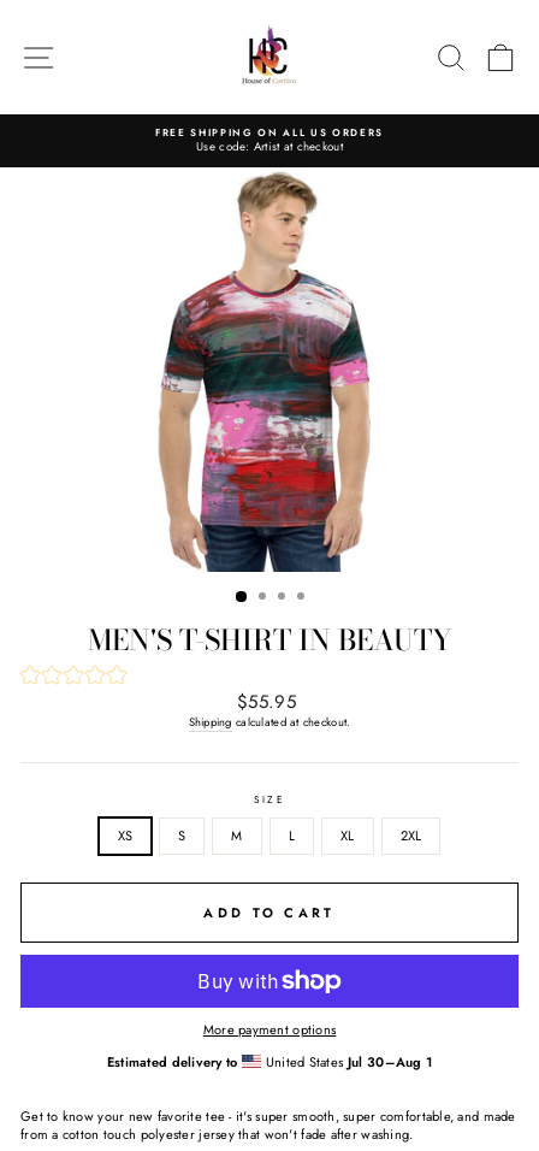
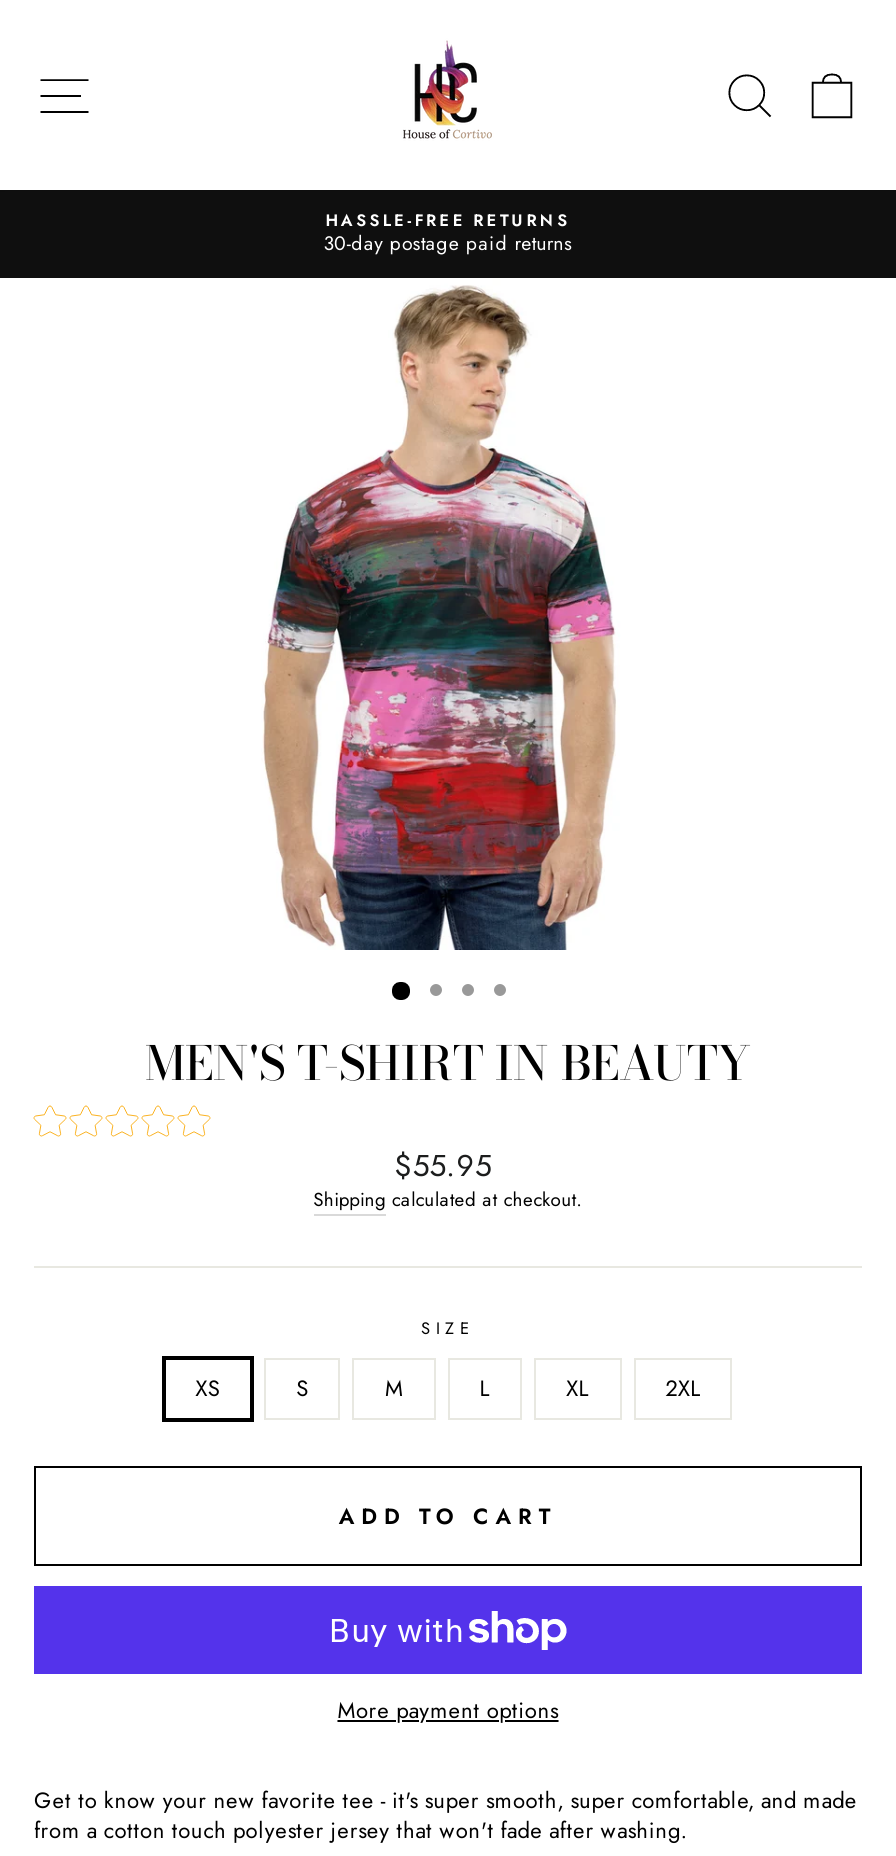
[155,125,384,155] FREE SHIPPING ON ALL US ORDERS | Use code: Artist at checkout -> [324,208,572,258] HASSLE-FREE RETURNS | 30-day postage paid returns
[107,1052,432,1072] Estimated delivery to | United States Jul 30–Aug 1 -> none

